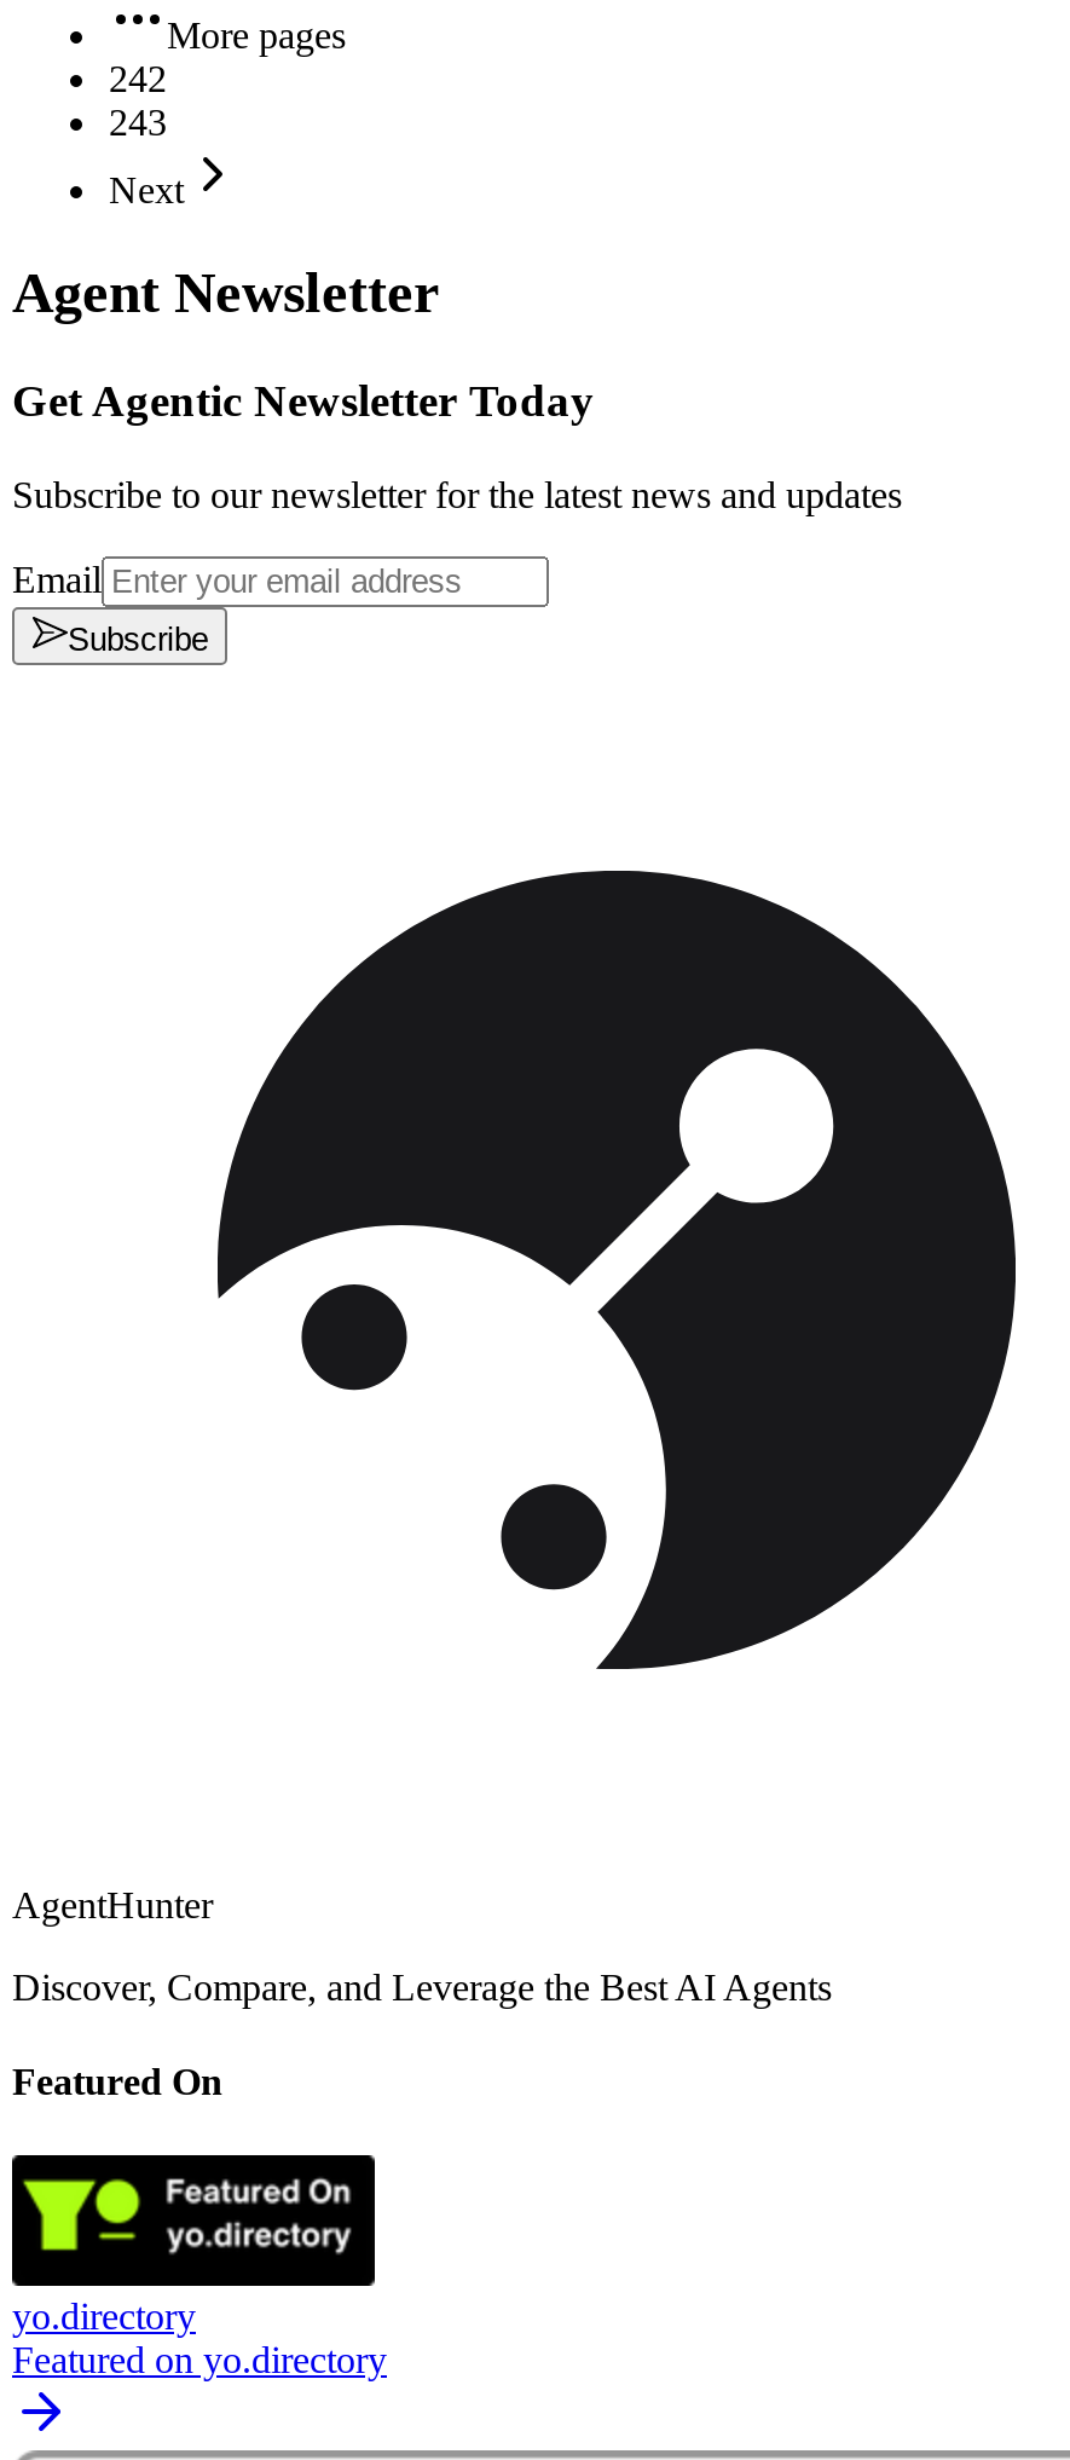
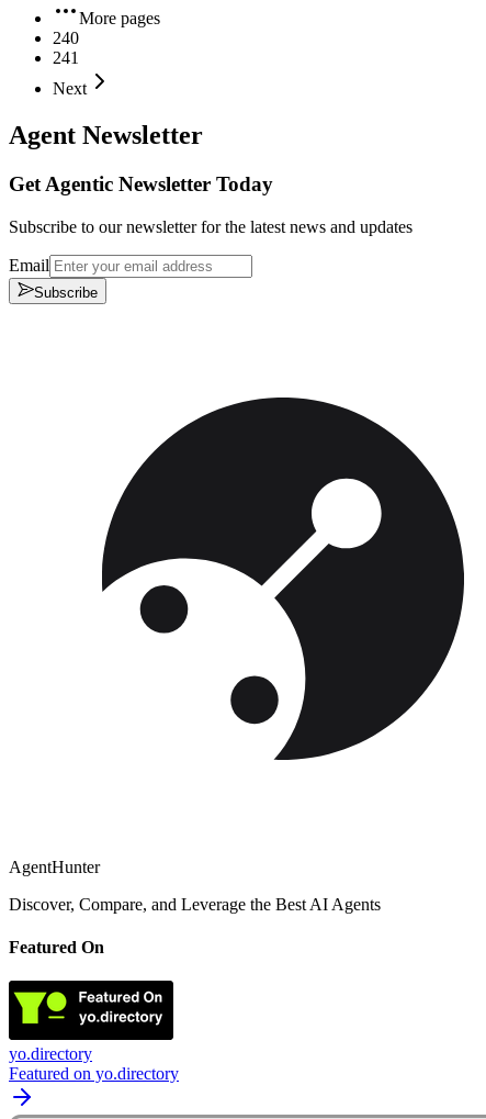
[109,58,167,99] 242 -> [53,29,79,47] 240
[109,102,167,143] 243 -> [53,48,79,67] 241

